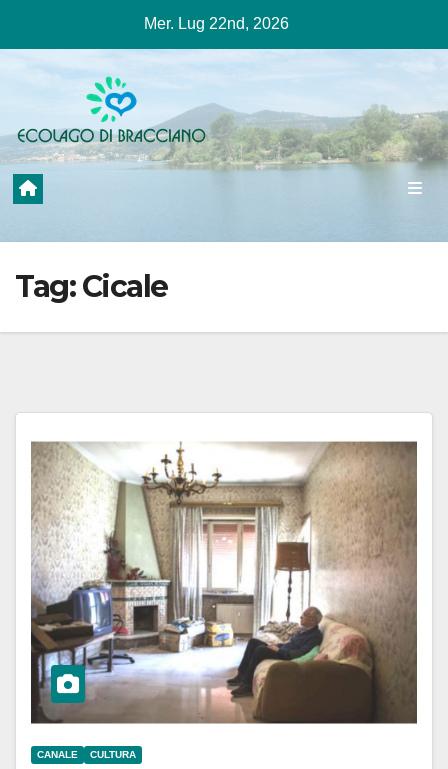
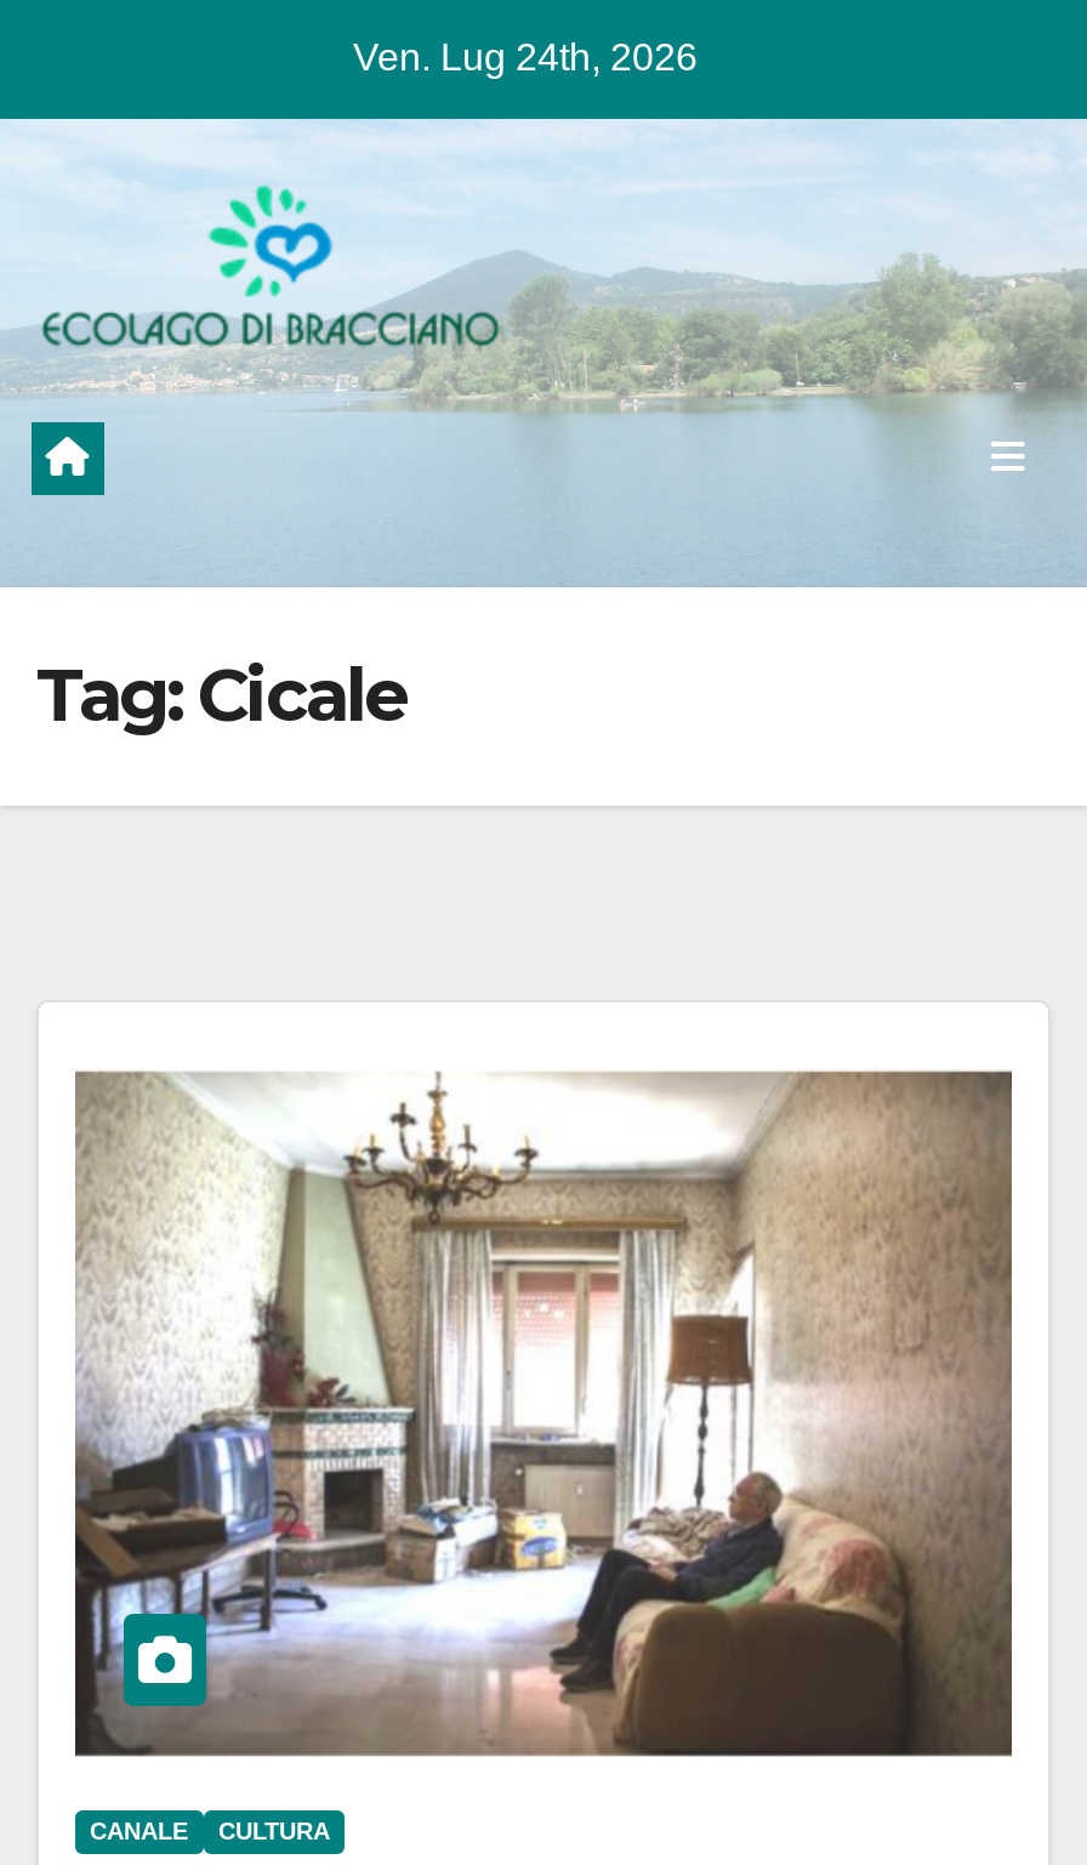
[144,15,289,32] Mer. Lug 22nd, 2026 -> [353,36,698,78] Ven. Lug 24th, 2026

